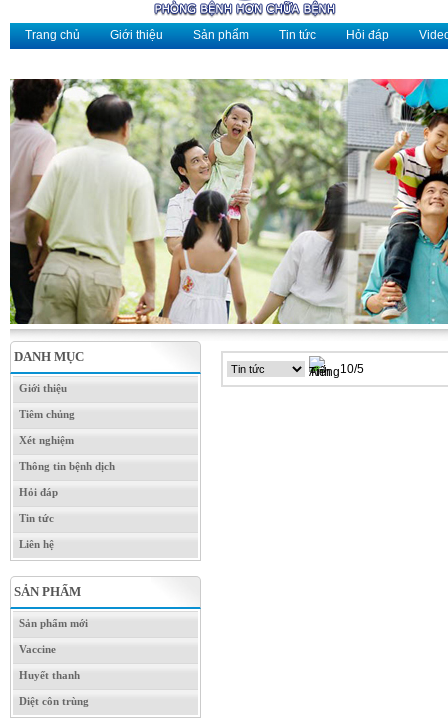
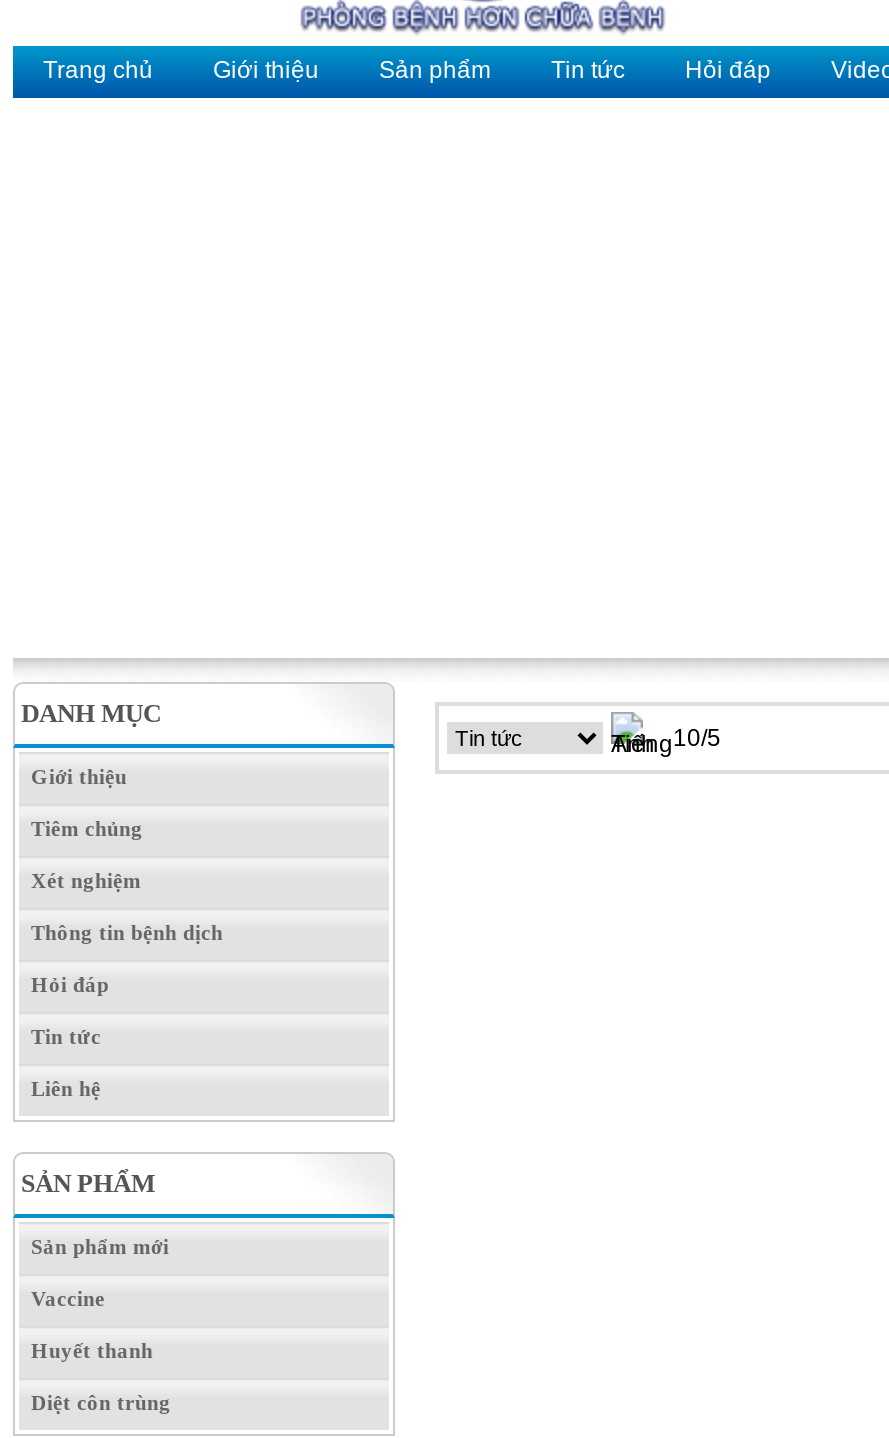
[9,78,445,325] [image] -> none

